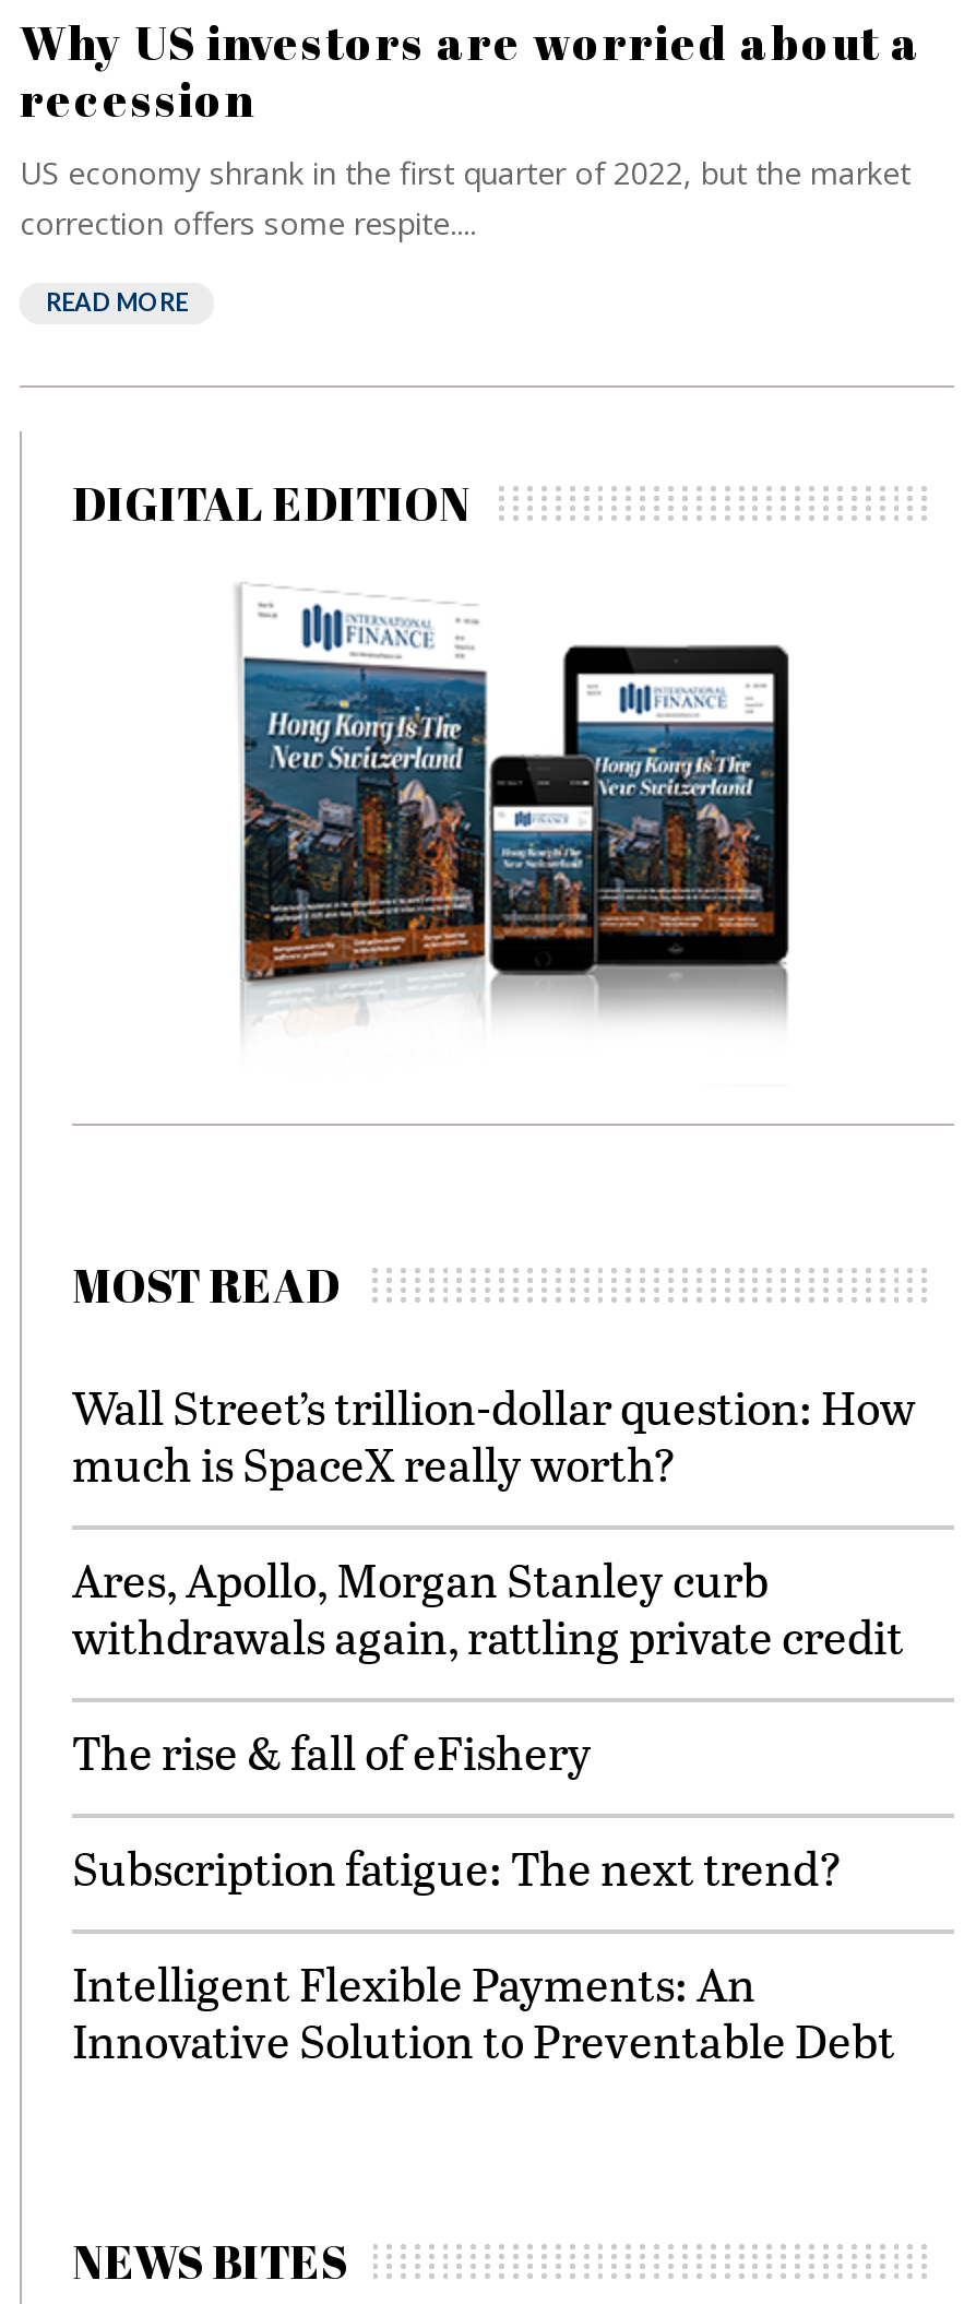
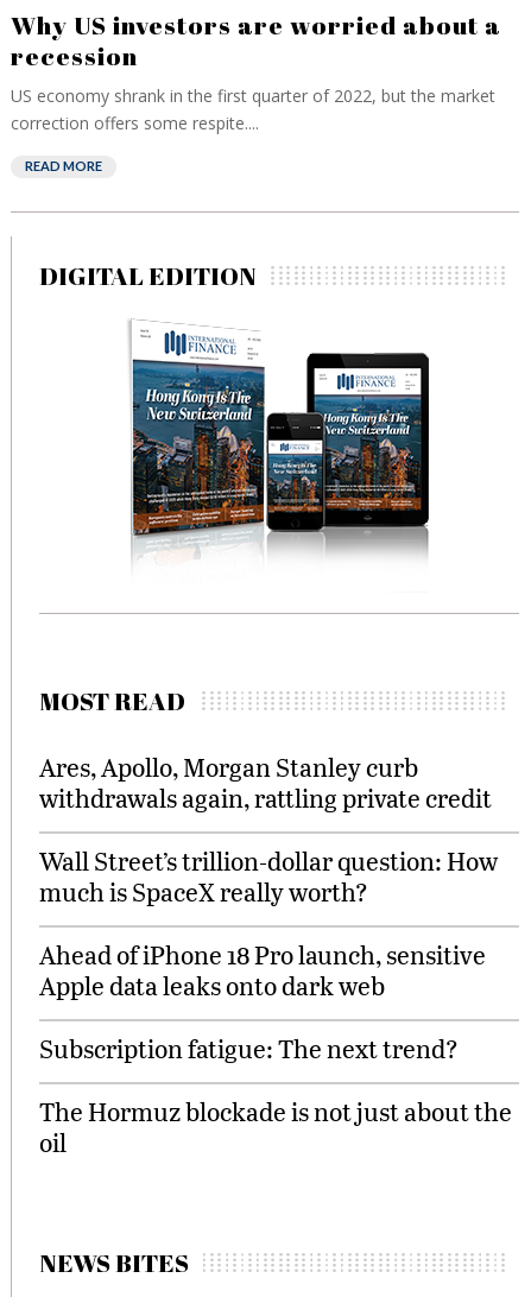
moved [72,1375,915,1495] -> [39,843,498,909]: Wall Street’s trillion-dollar question: How | much is SpaceX really worth?
moved [72,1547,904,1667] -> [39,749,492,815]: Ares, Apollo, Morgan Stanley curb | withdrawals again, rattling private credit
[72,1720,592,1783] The rise & fall of eFishery -> [39,937,486,1002] Ahead of iPhone 18 Pro launch, sensitive | Apple data leaks onto dark web
[72,1951,895,2071] Intelligent Flexible Payments: An | Innovative Solution to Preventable Debt -> [39,1094,512,1159] The Hormuz blockade is not just about the | oil

